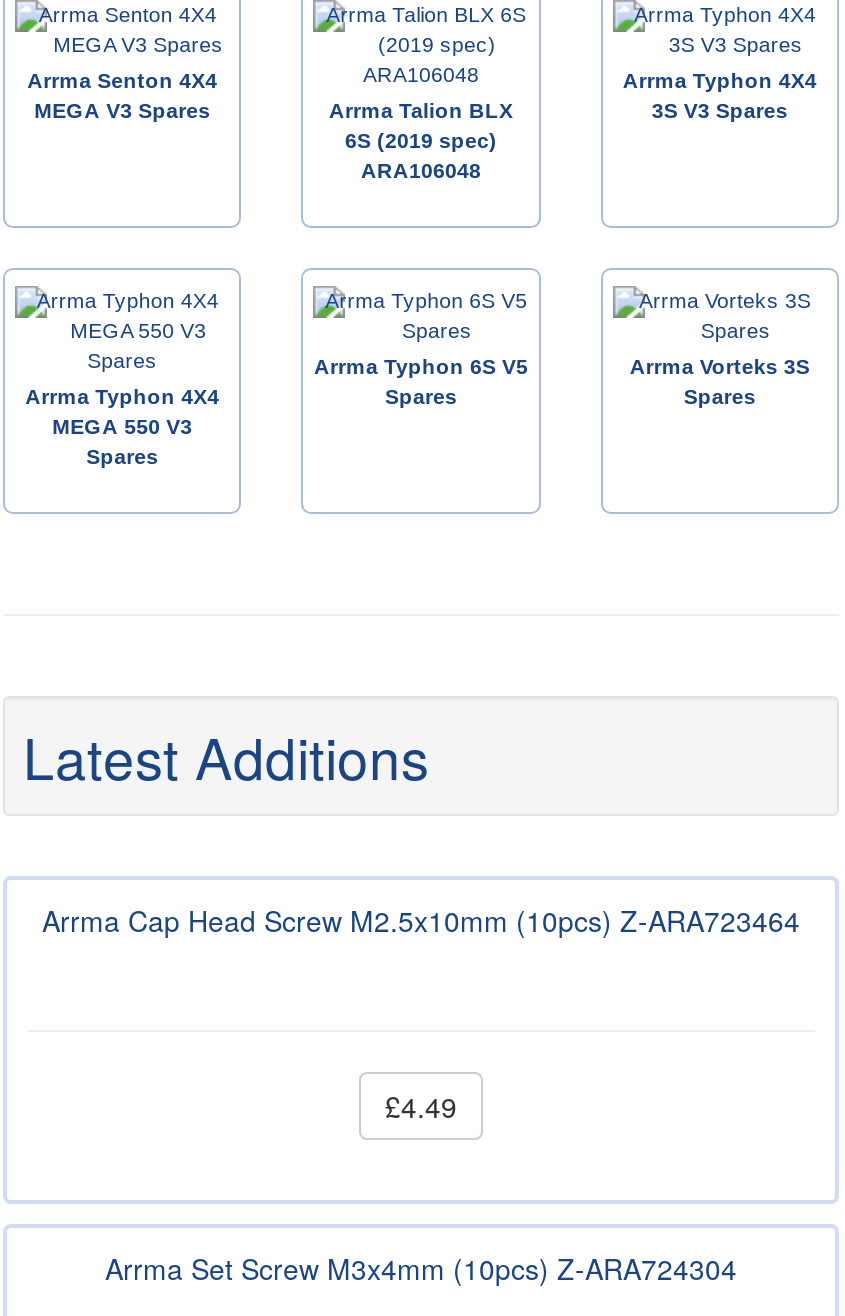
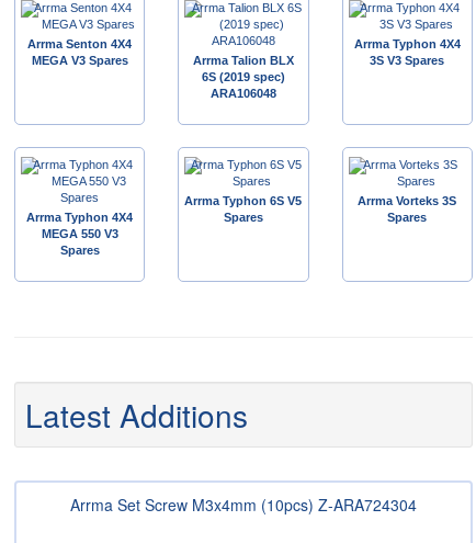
[42,900,800,940] Arrma Cap Head Screw M2.5x10mm (10pcs) Z-ARA723464 -> none
[385,1086,457,1126] £4.49 -> none

